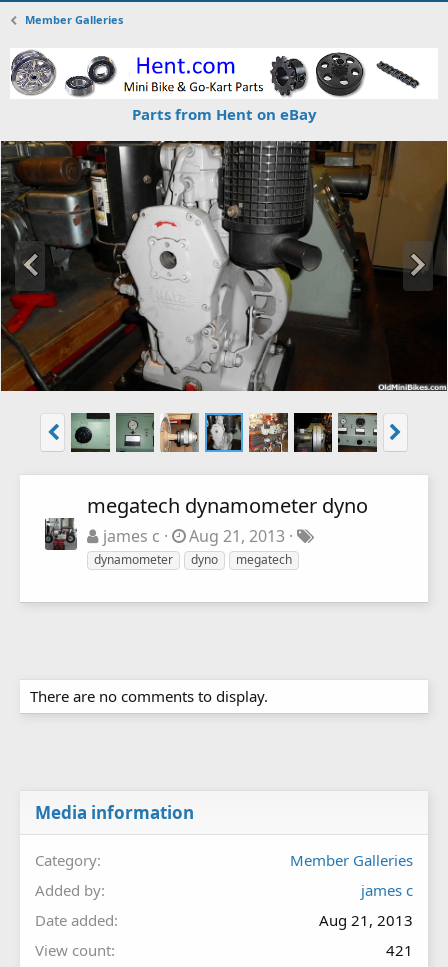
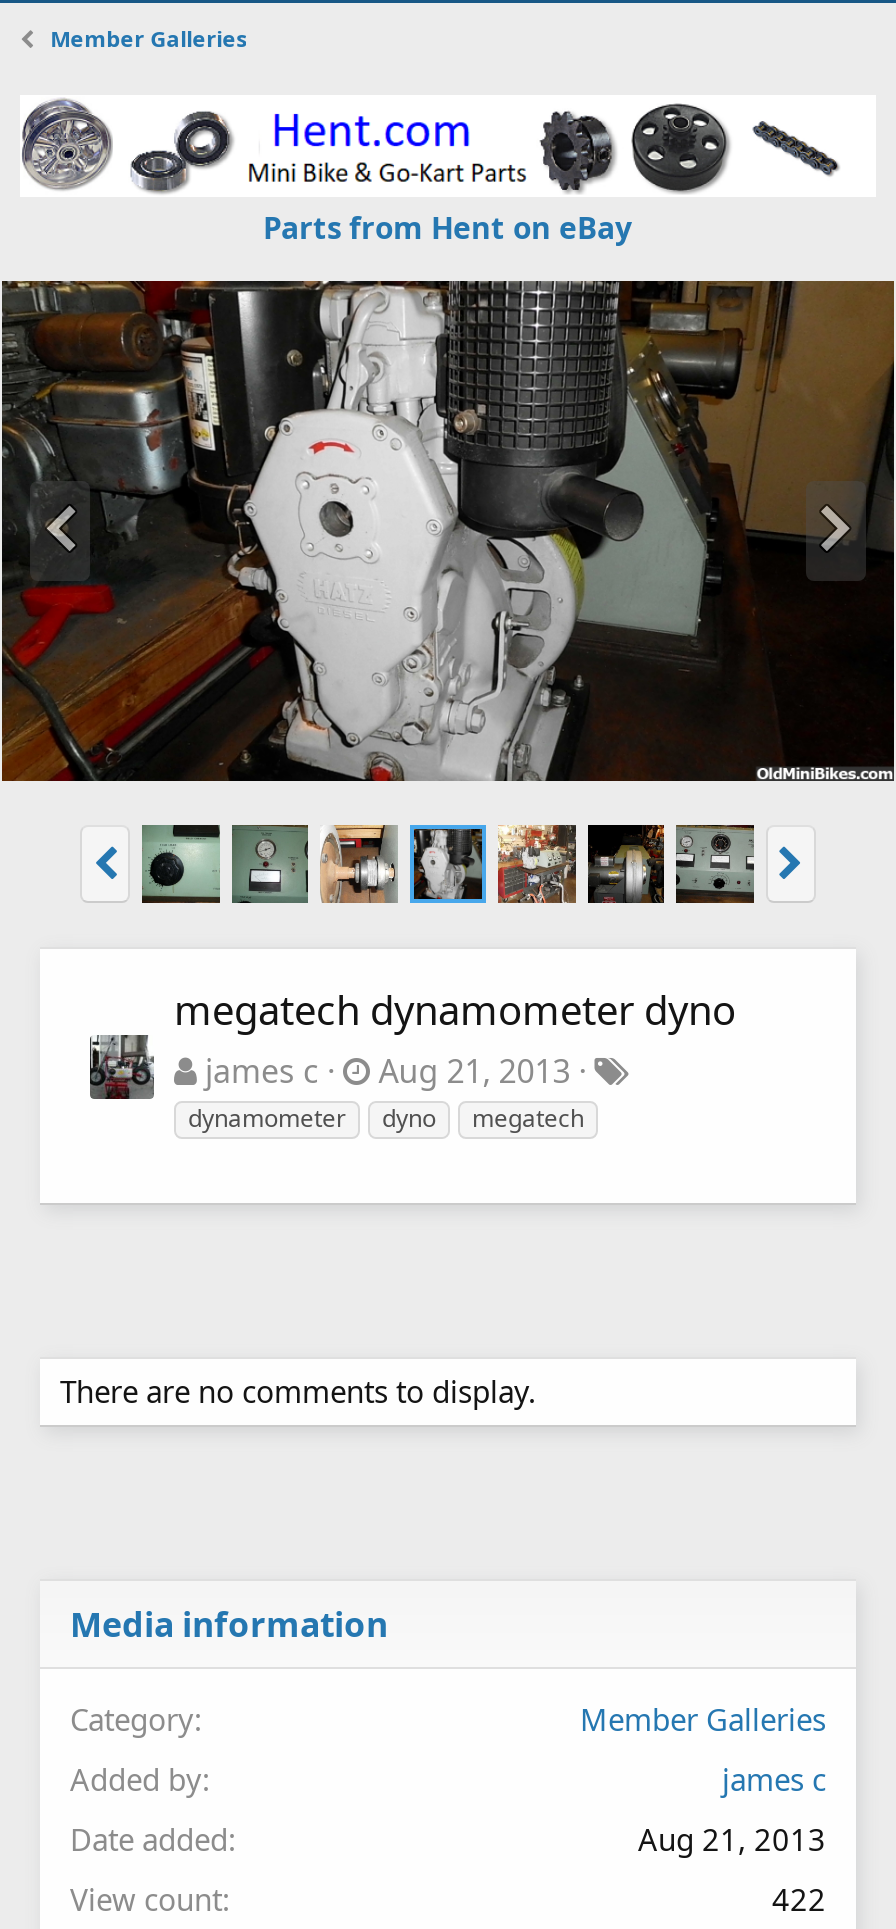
[386,940,413,960] 421 -> [772,1879,826,1919] 422

